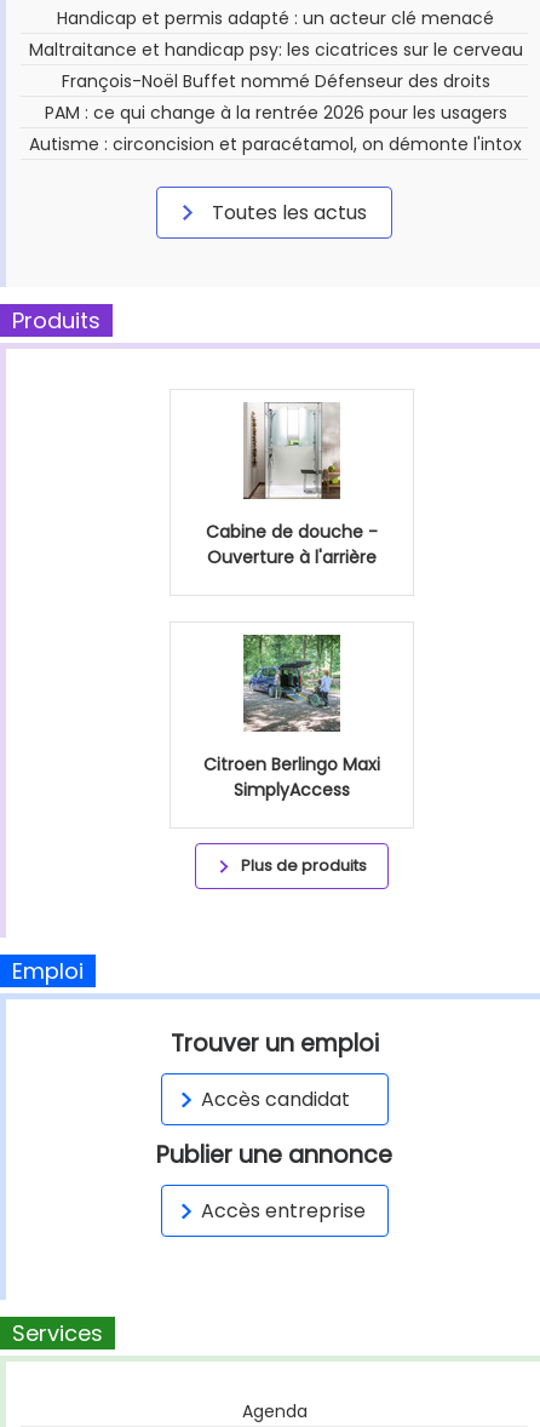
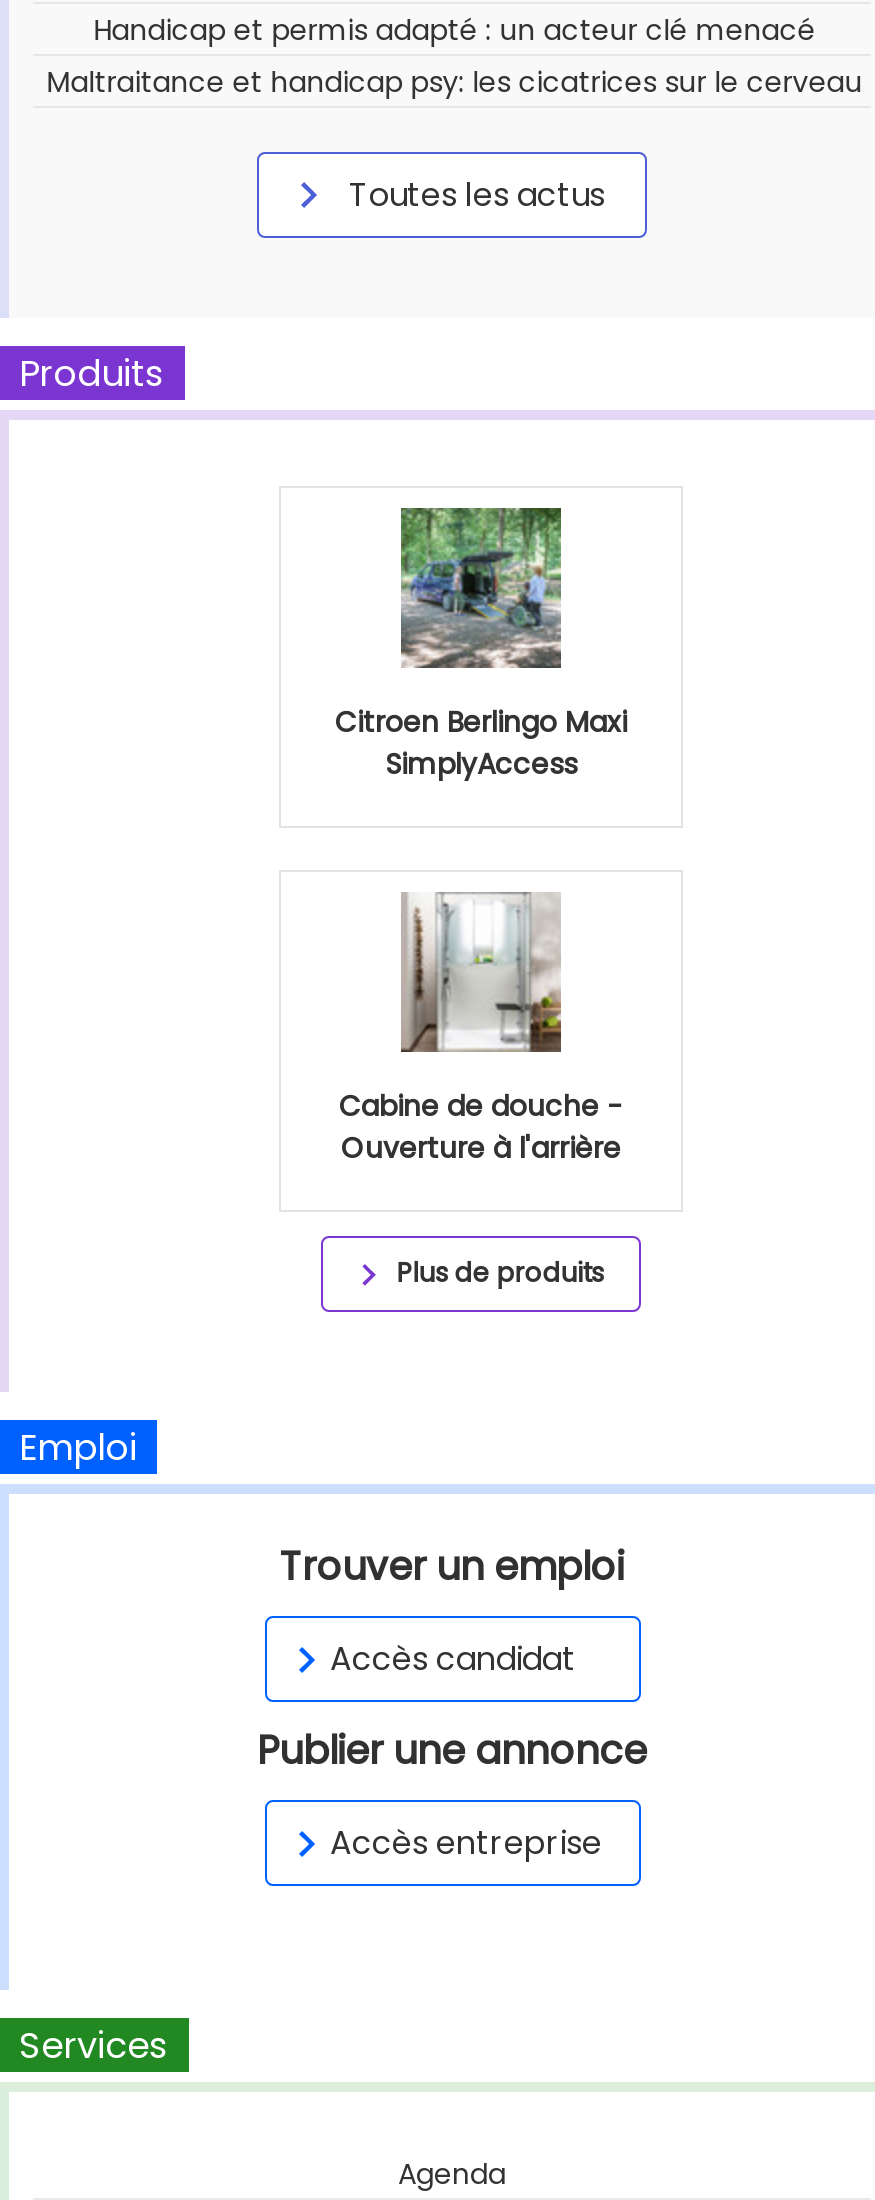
[29,69,522,156] François-Noël Buffet nommé Défenseur des droits | PAM : ce qui change à la rentrée 2026 pour les usagers | Autisme : circoncision et paracétamol, on démonte l'intox -> none
moved [206,401,378,569] -> [339,890,623,1168]: [image] | Cabine de douche - | Ouverture à l'arrière
moved [203,634,380,802] -> [335,506,627,784]: [image] | Citroen Berlingo Maxi | SimplyAccess

